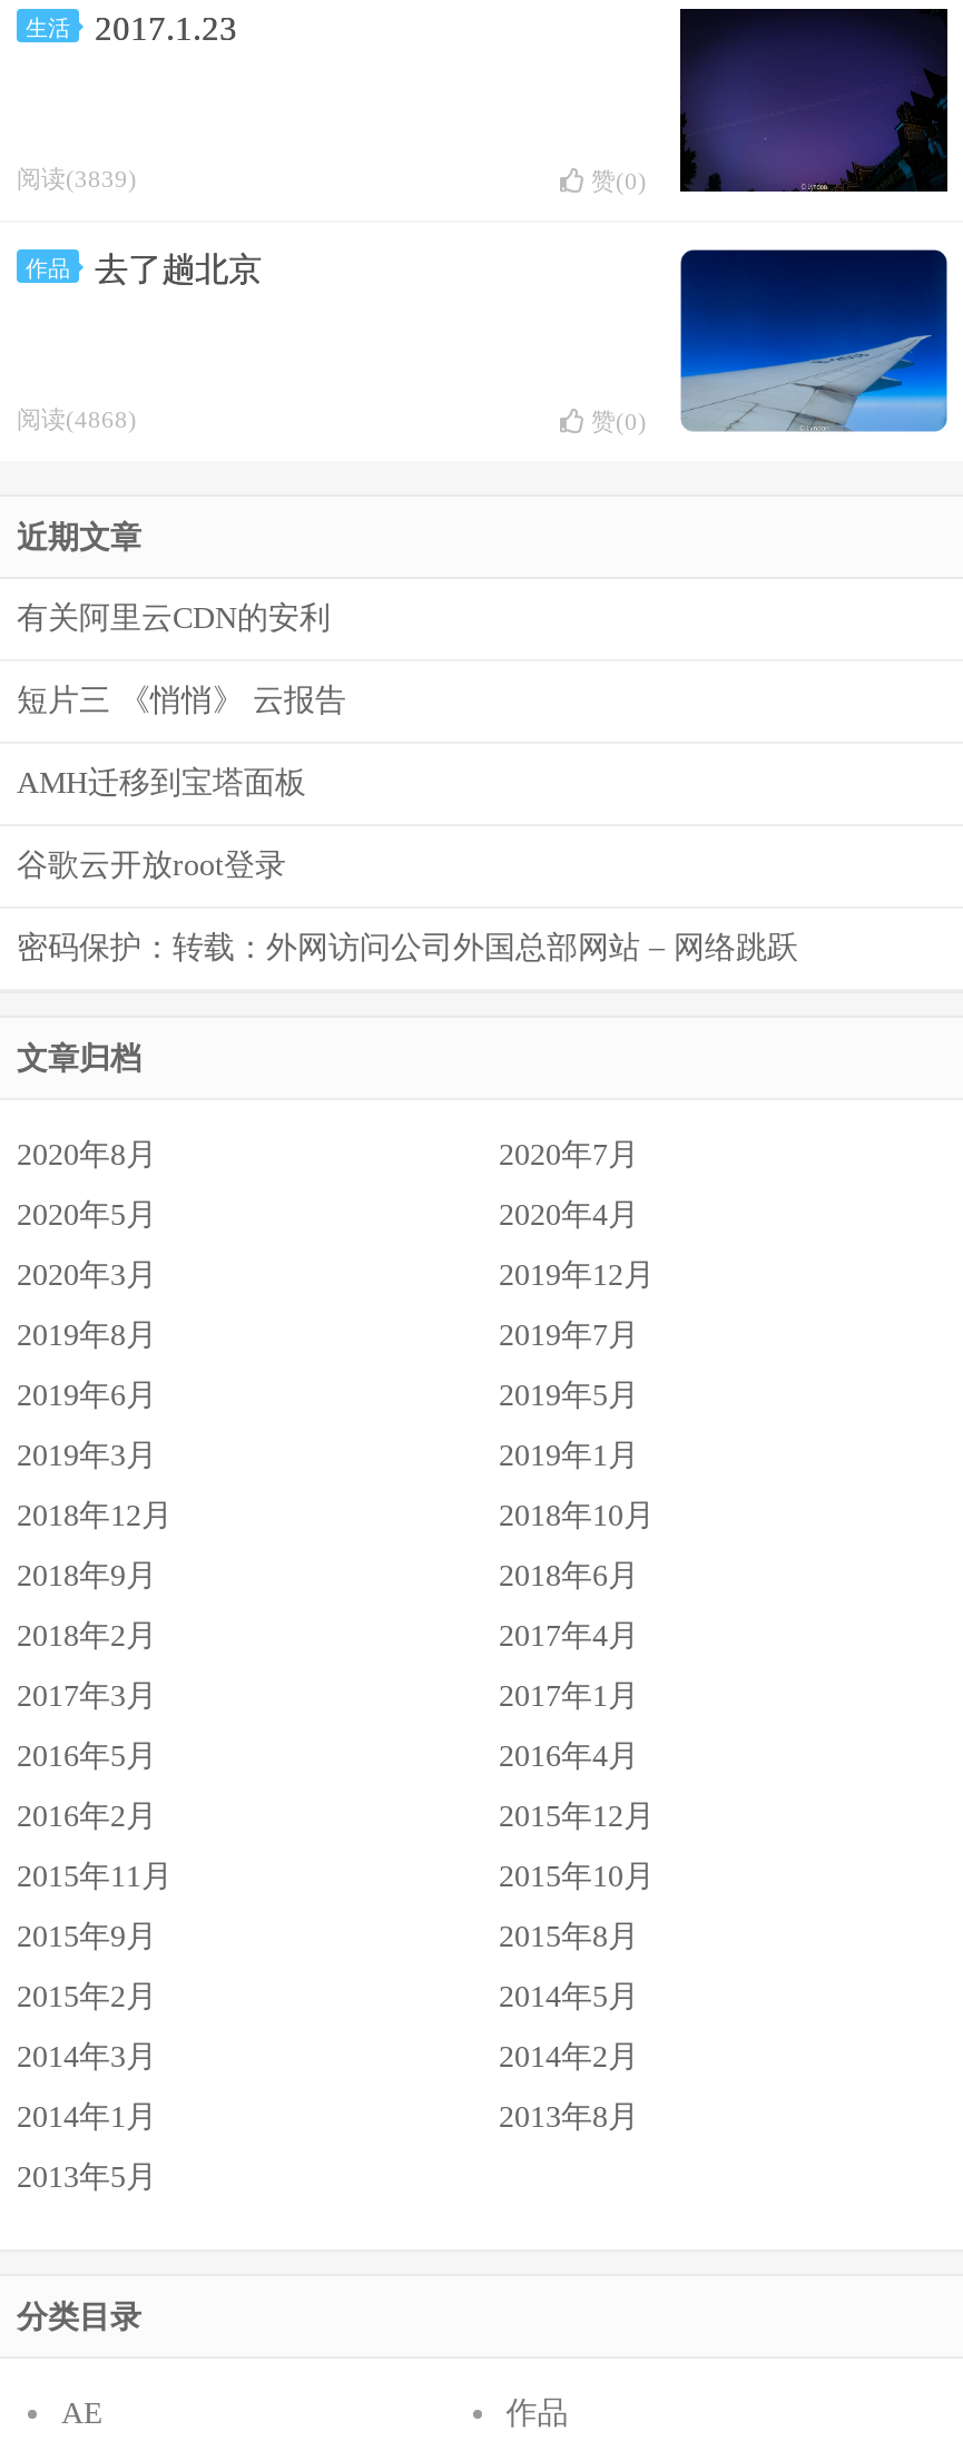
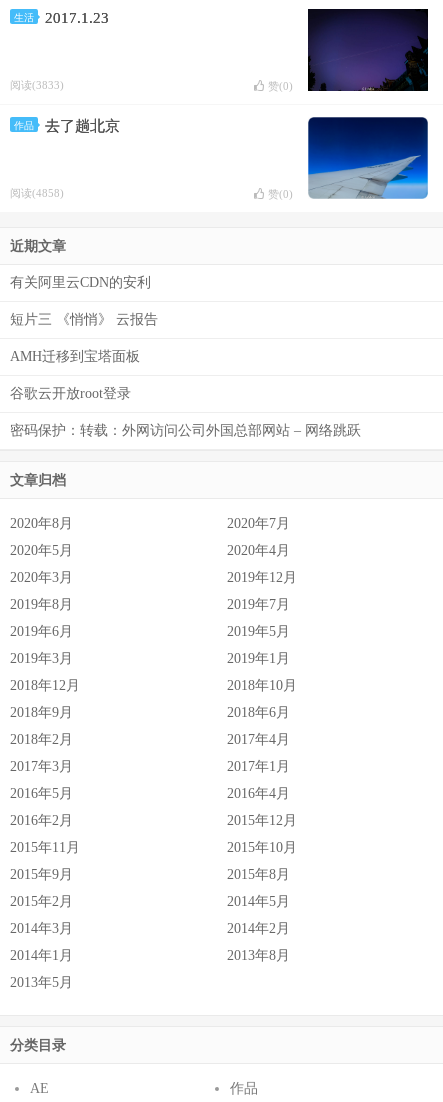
[17,165,137,192] 阅读(3839) -> [10,79,64,91] 阅读(3833)
[17,405,137,432] 阅读(4868) -> [10,187,64,199] 阅读(4858)

